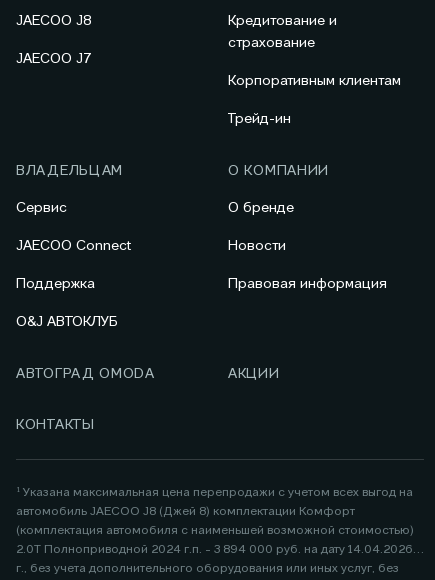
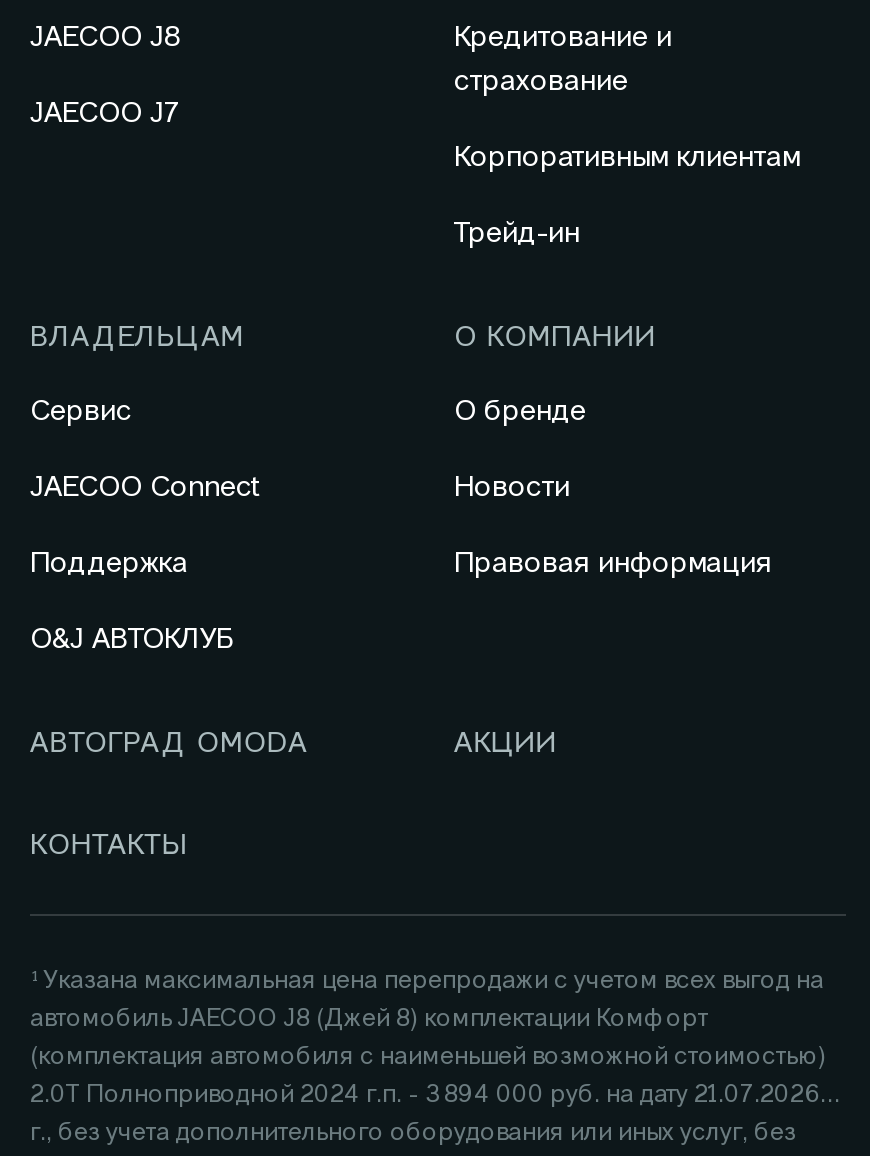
[16,544,413,556] 2.0Т Полноприводной 2024 г.п. - 3 894 000 руб. на дату 14.04.2026 -> [30,1084,820,1108] 2.0Т Полноприводной 2024 г.п. - 3 894 000 руб. на дату 21.07.2026

